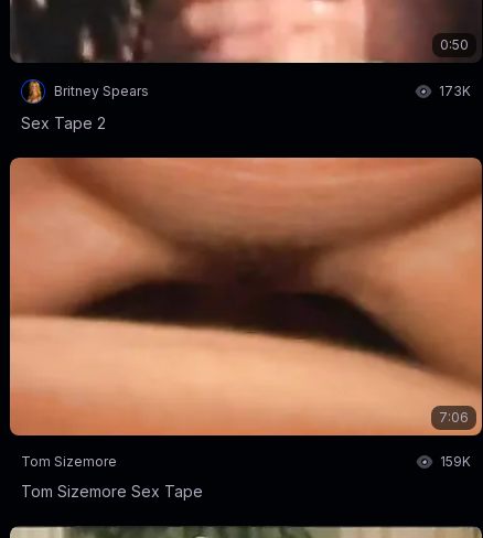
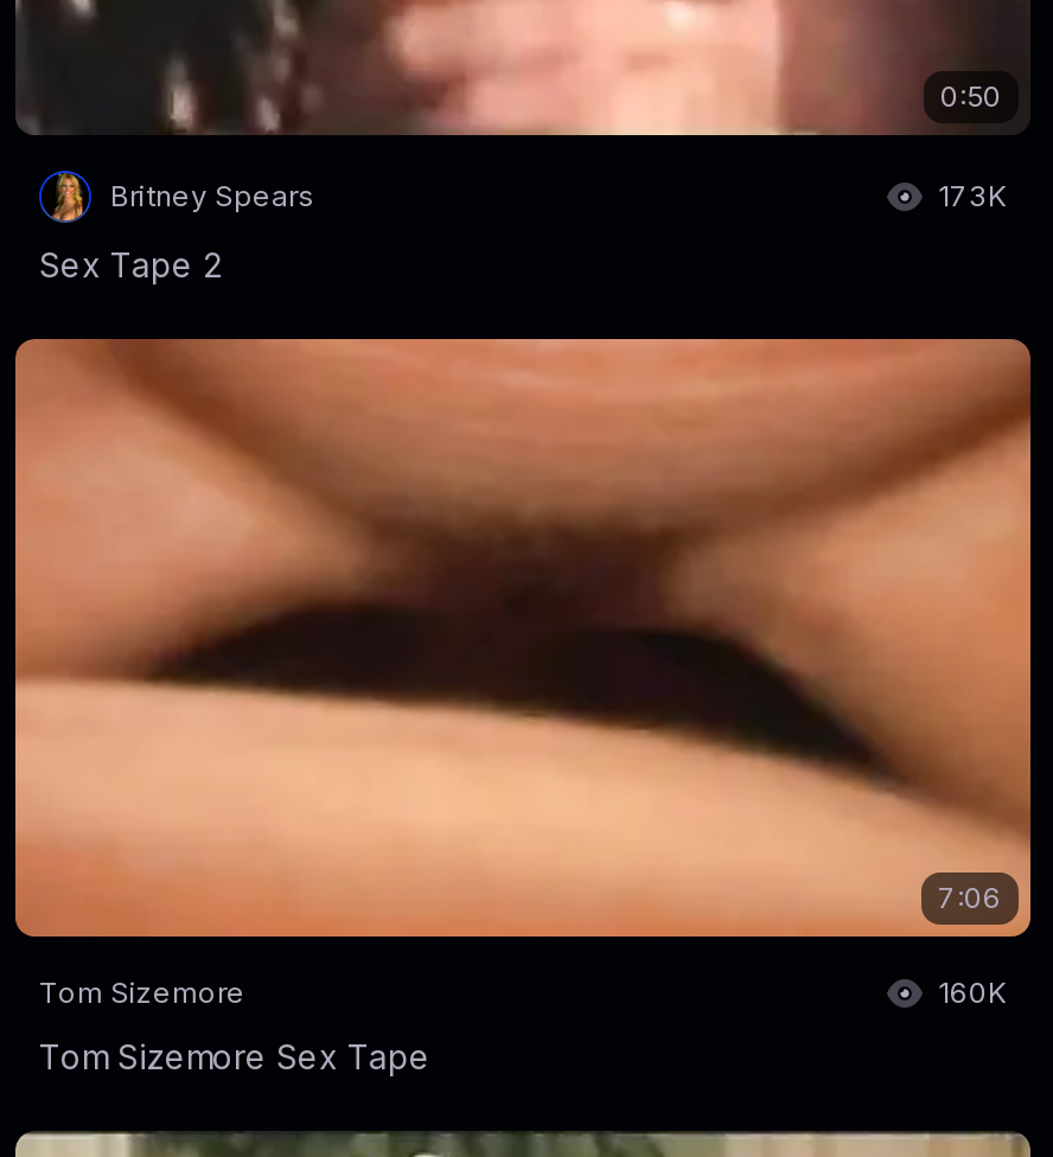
[440,453,471,470] 159K -> [938,975,1007,1010] 160K

